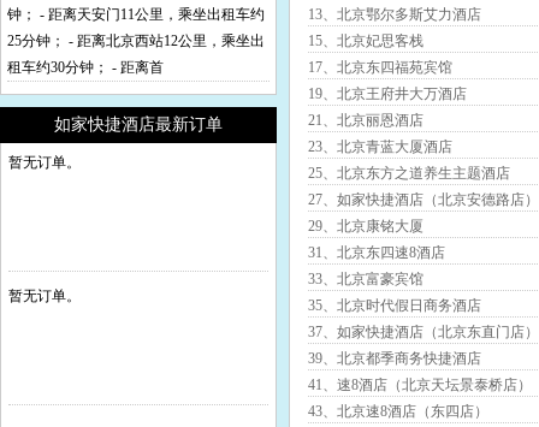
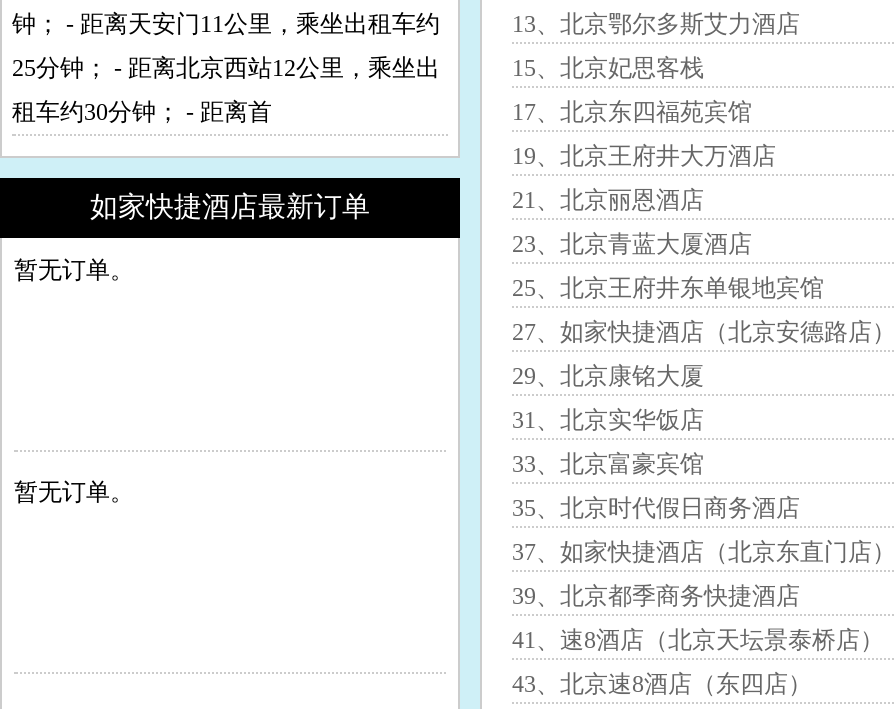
[308,165,510,182] 25、北京东方之道养生主题酒店 -> [512,274,824,302] 25、北京王府井东单银地宾馆
[308,244,445,261] 31、北京东四速8酒店 -> [512,406,704,434] 31、北京实华饭店

